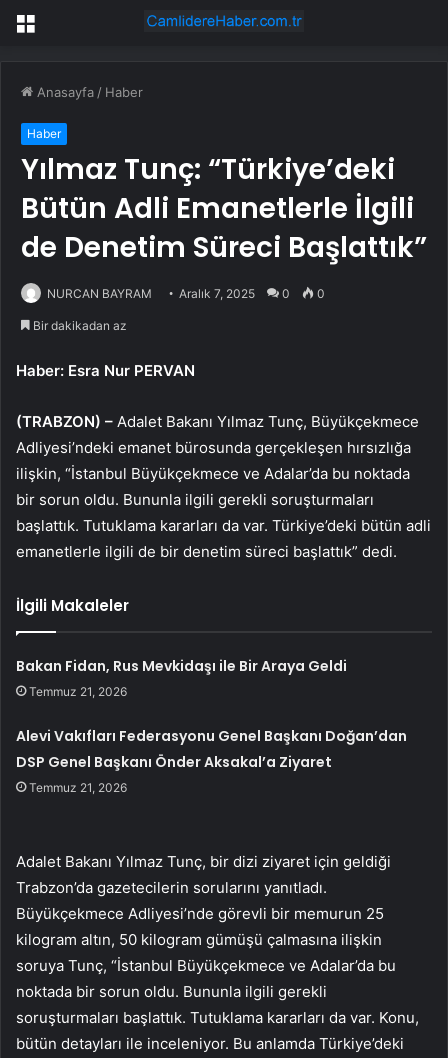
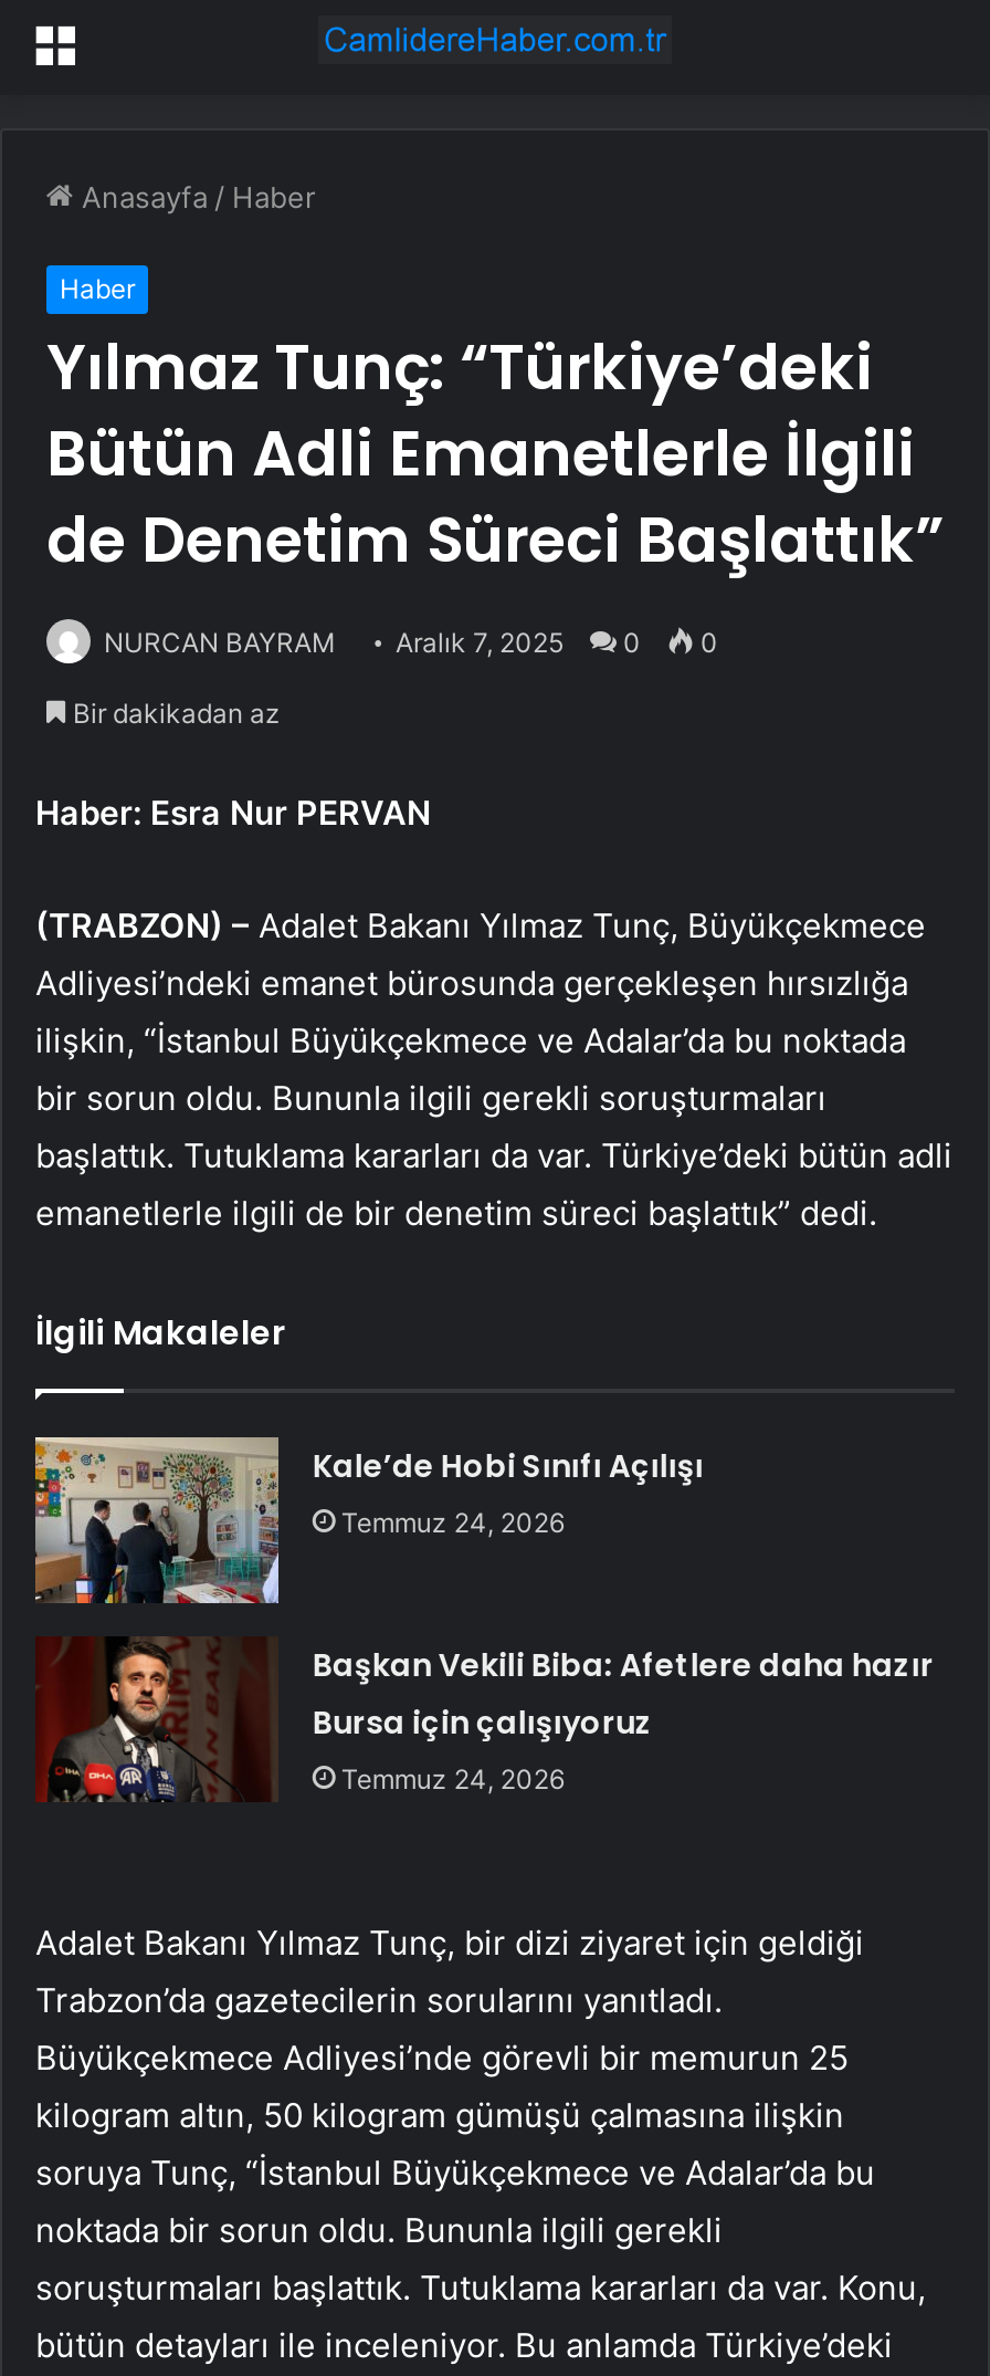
[16,656,347,699] Bakan Fidan, Rus Mevkidaşı ile Bir Araya Geldi | Temmuz 21, 2026 -> [312,1445,703,1540] Kale’de Hobi Sınıfı Açılışı | Temmuz 24, 2026
[16,726,407,795] Alevi Vakıfları Federasyonu Genel Başkanı Doğan’dan | DSP Genel Başkanı Önder Aksakal’a Ziyaret | Temmuz 21, 2026 -> [312,1644,933,1796] Başkan Vekili Biba: Afetlere daha hazır | Bursa için çalışıyoruz | Temmuz 24, 2026

